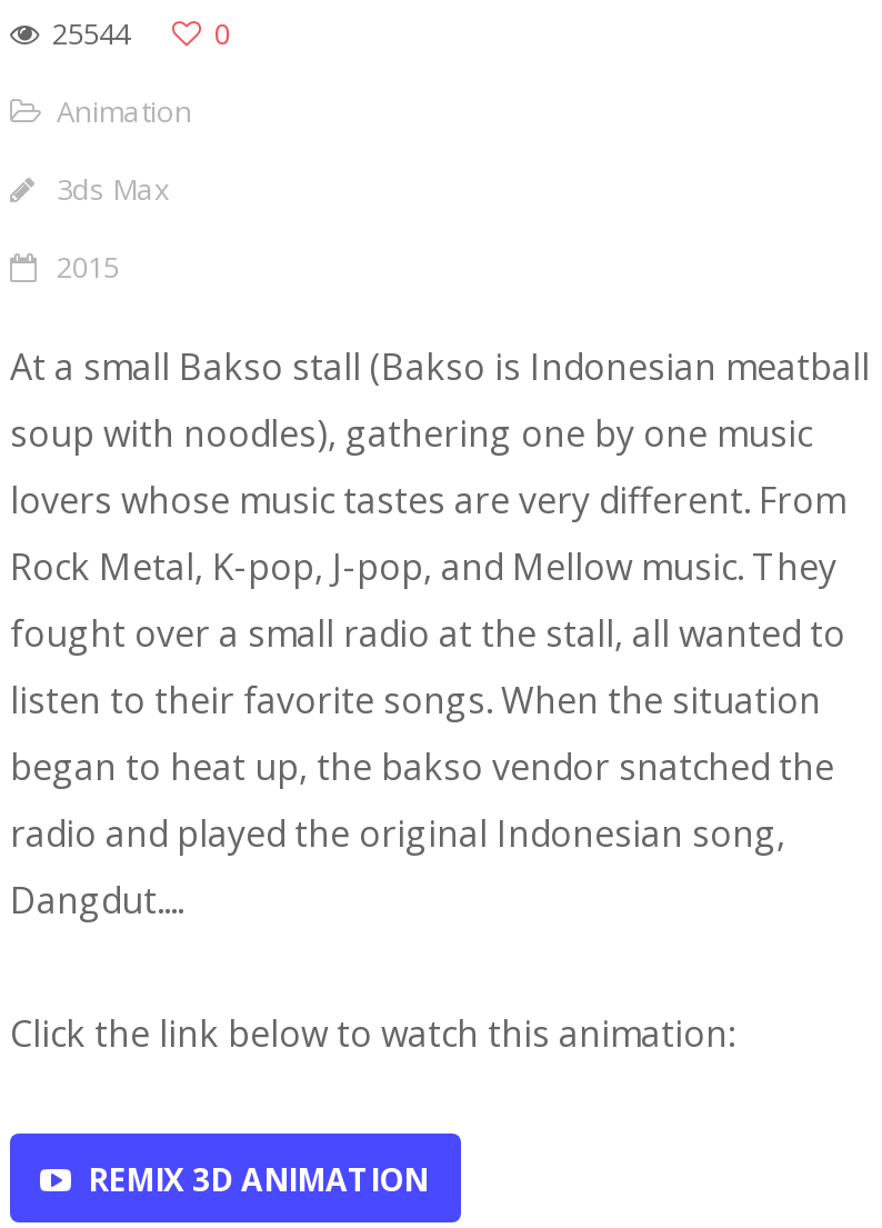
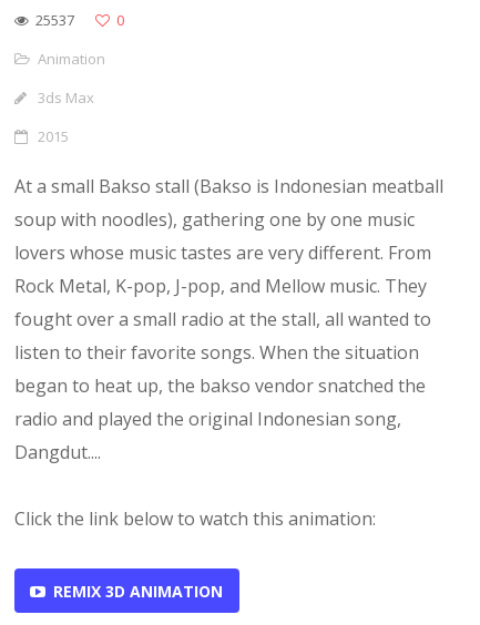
[52,13,130,53] 25544 -> [35,10,74,30] 25537

